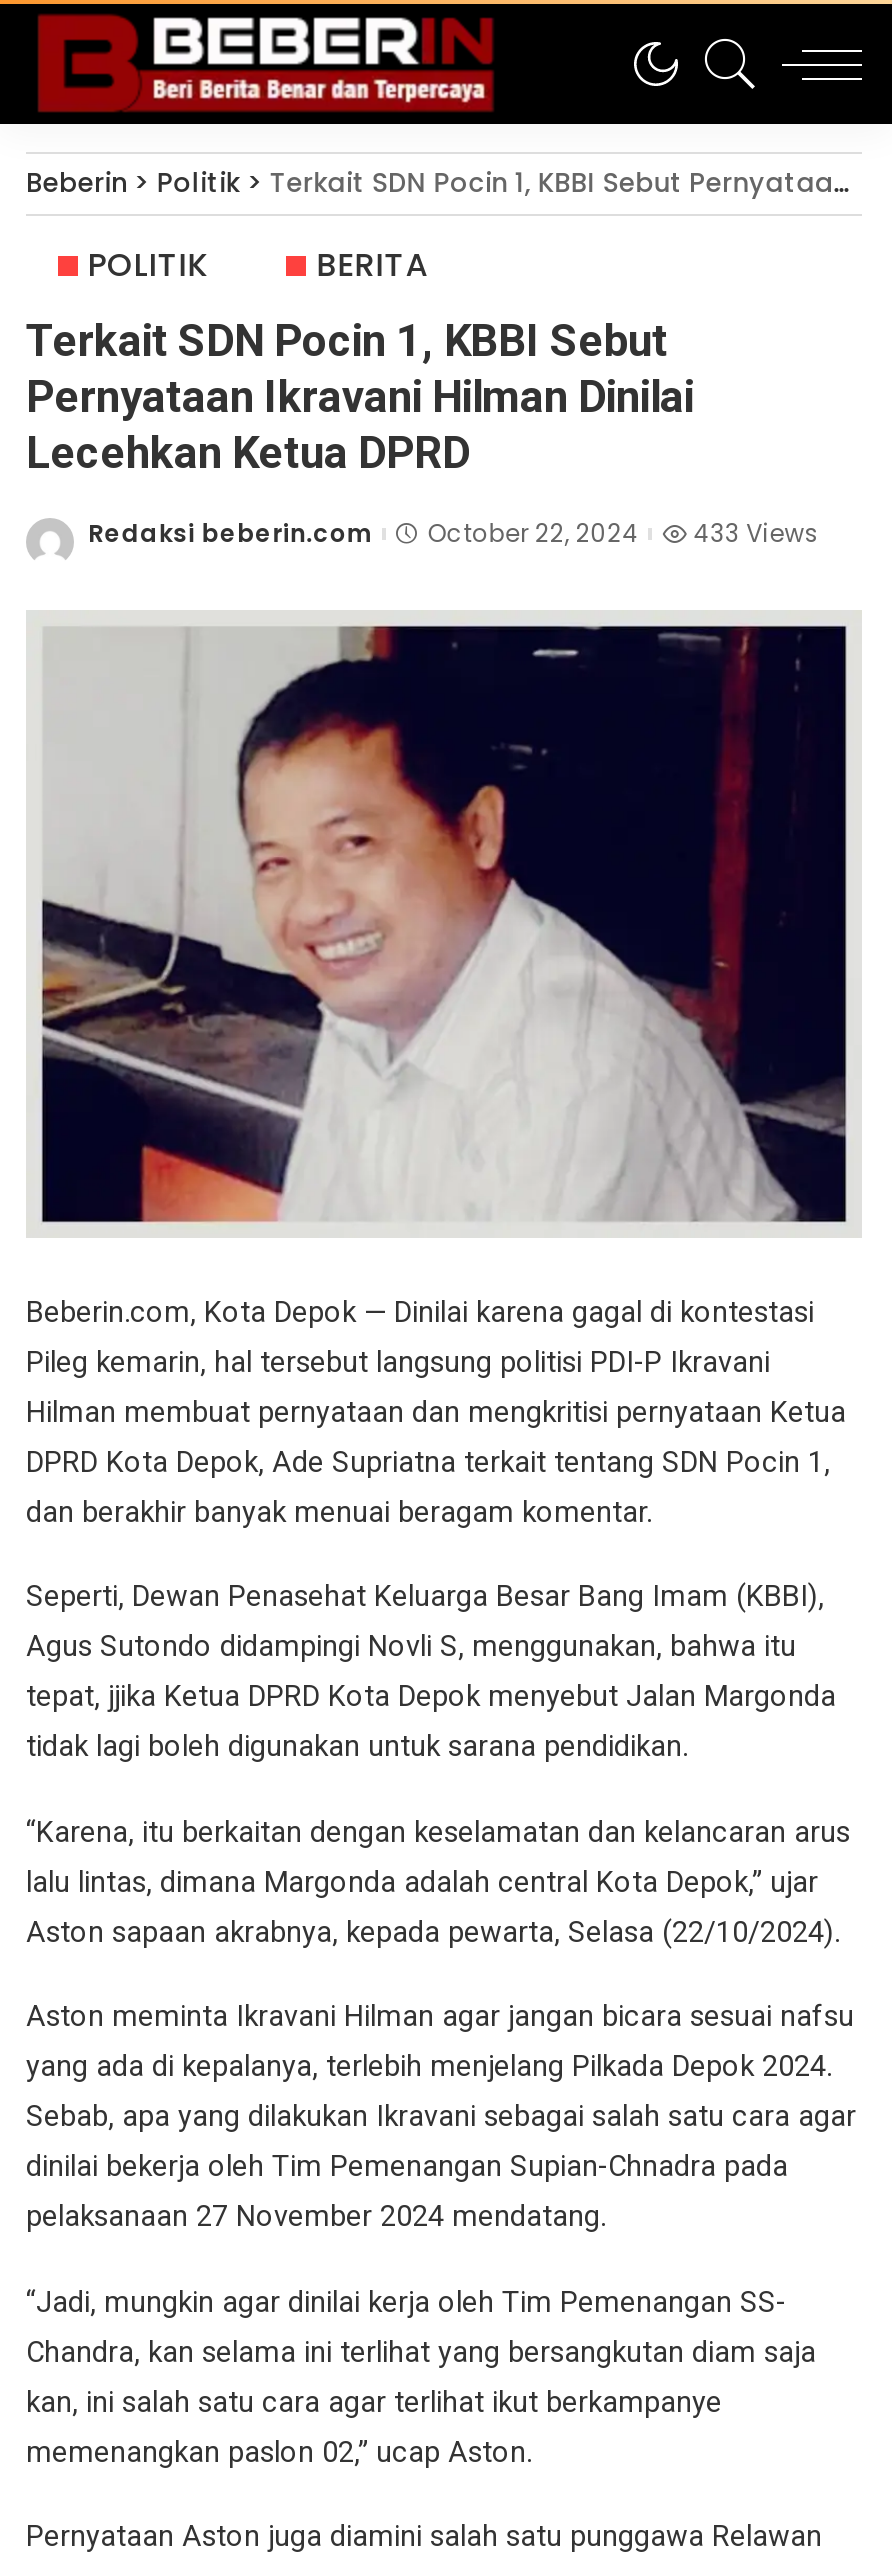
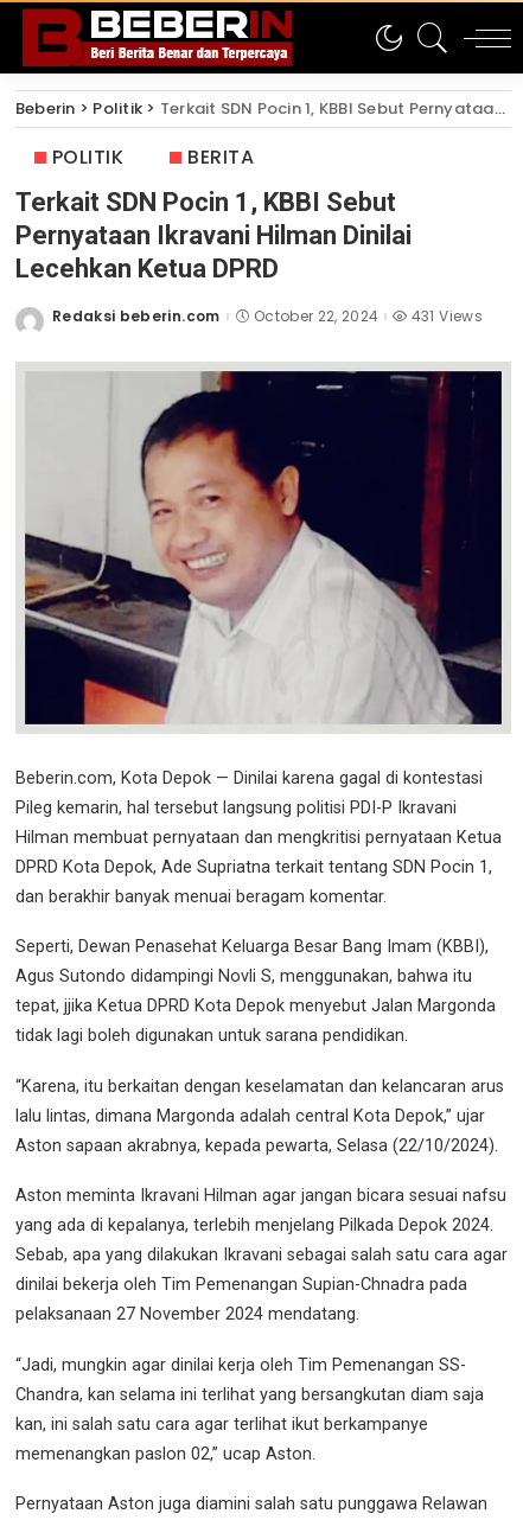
[694,516,820,550] 433 Views -> [411,306,483,326] 431 Views

